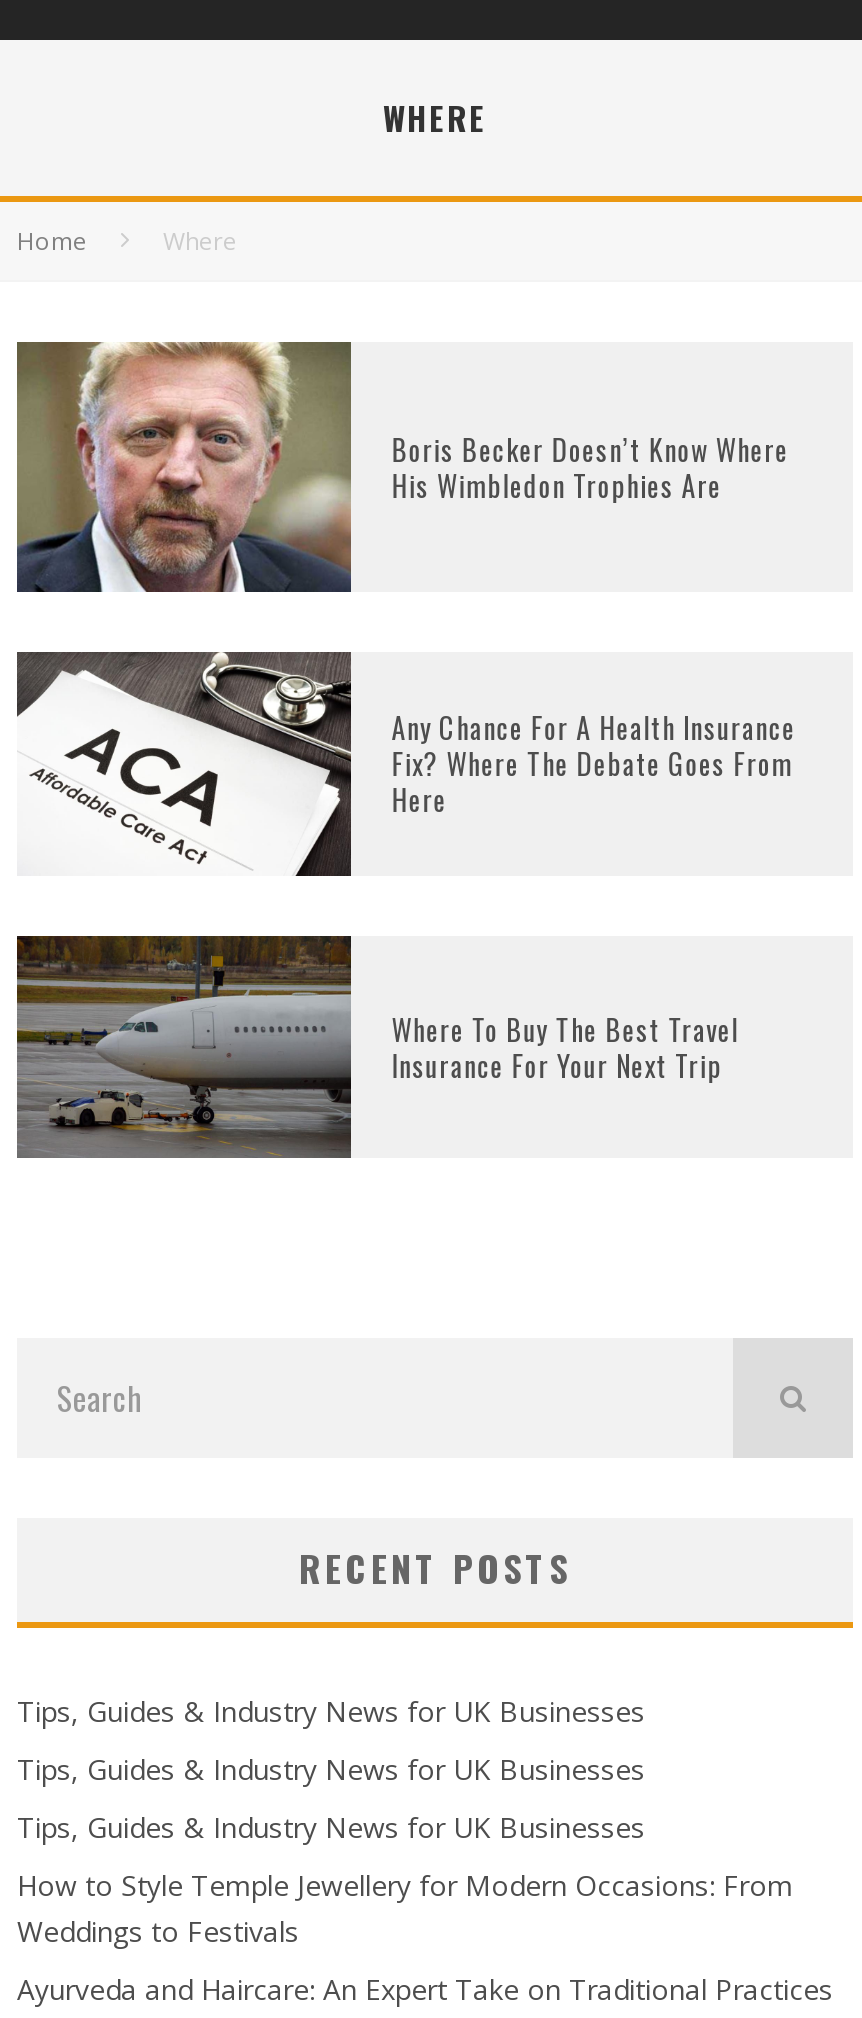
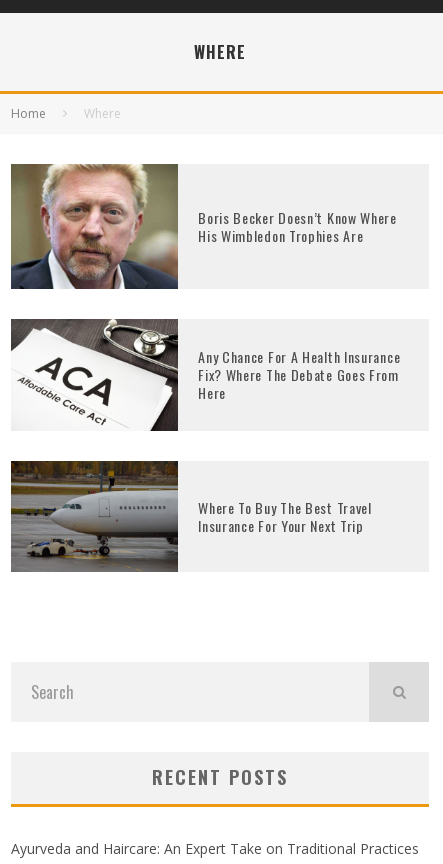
[17,1693,793,1951] Tips, Guides & Industry News for UK Businesses | Tips, Guides & Industry News for UK Businesses | Tips, Guides & Industry News for UK Businesses | How to Style Temple Jewellery for Modern Occasions: From | Weddings to Festivals -> none

